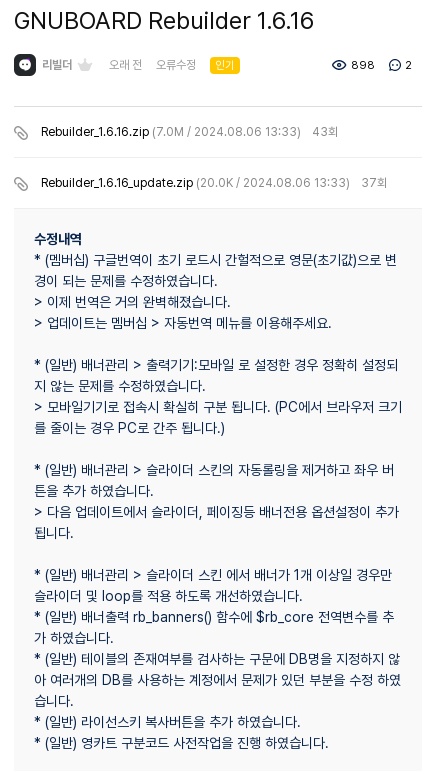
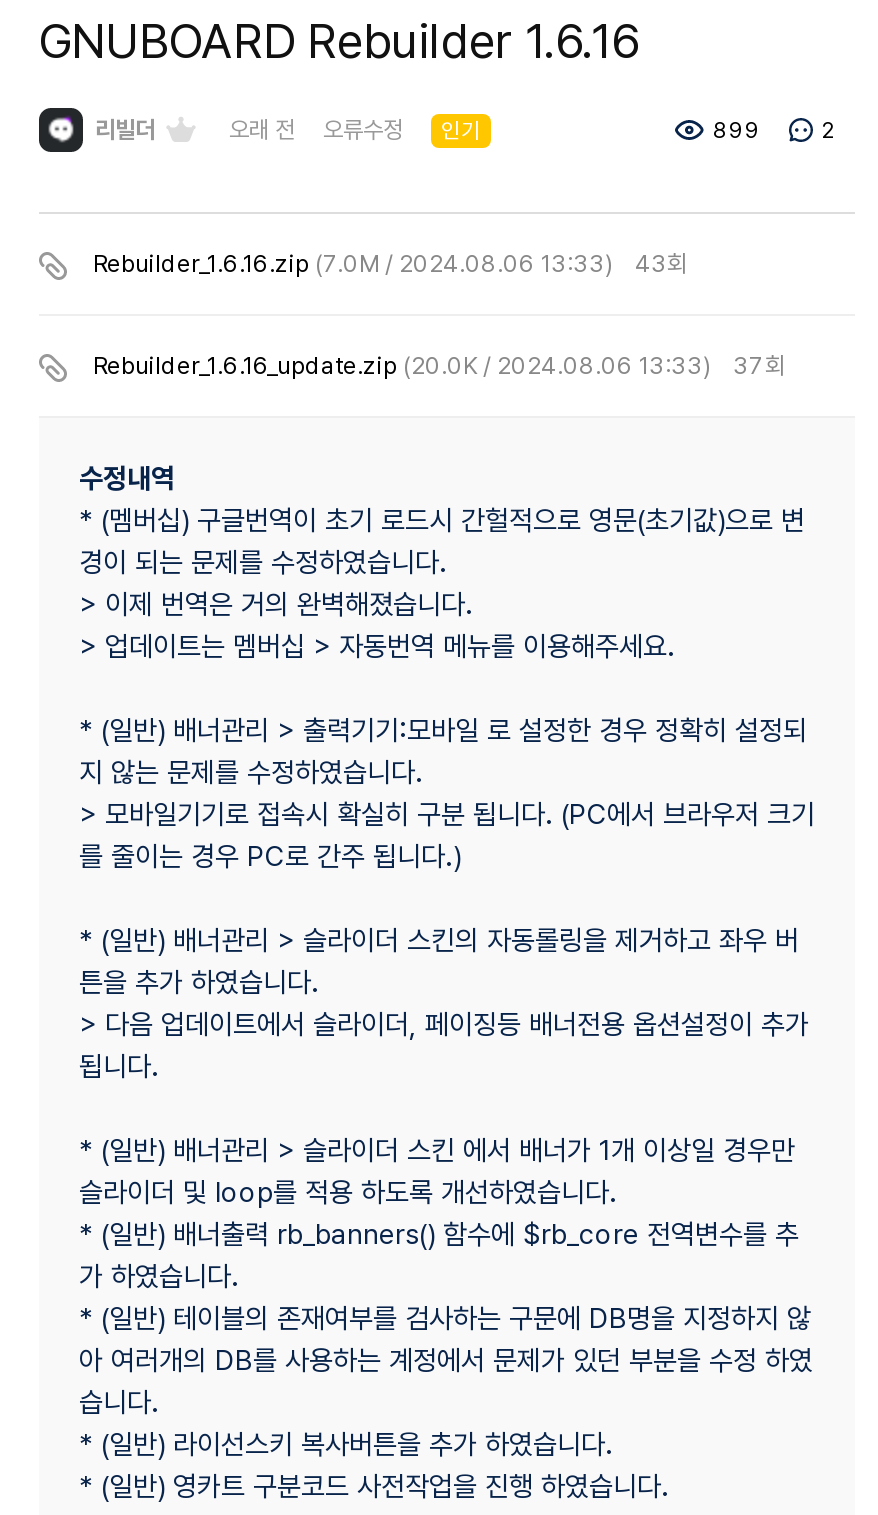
[351,59,375,72] 898 -> [713,118,761,144] 899

